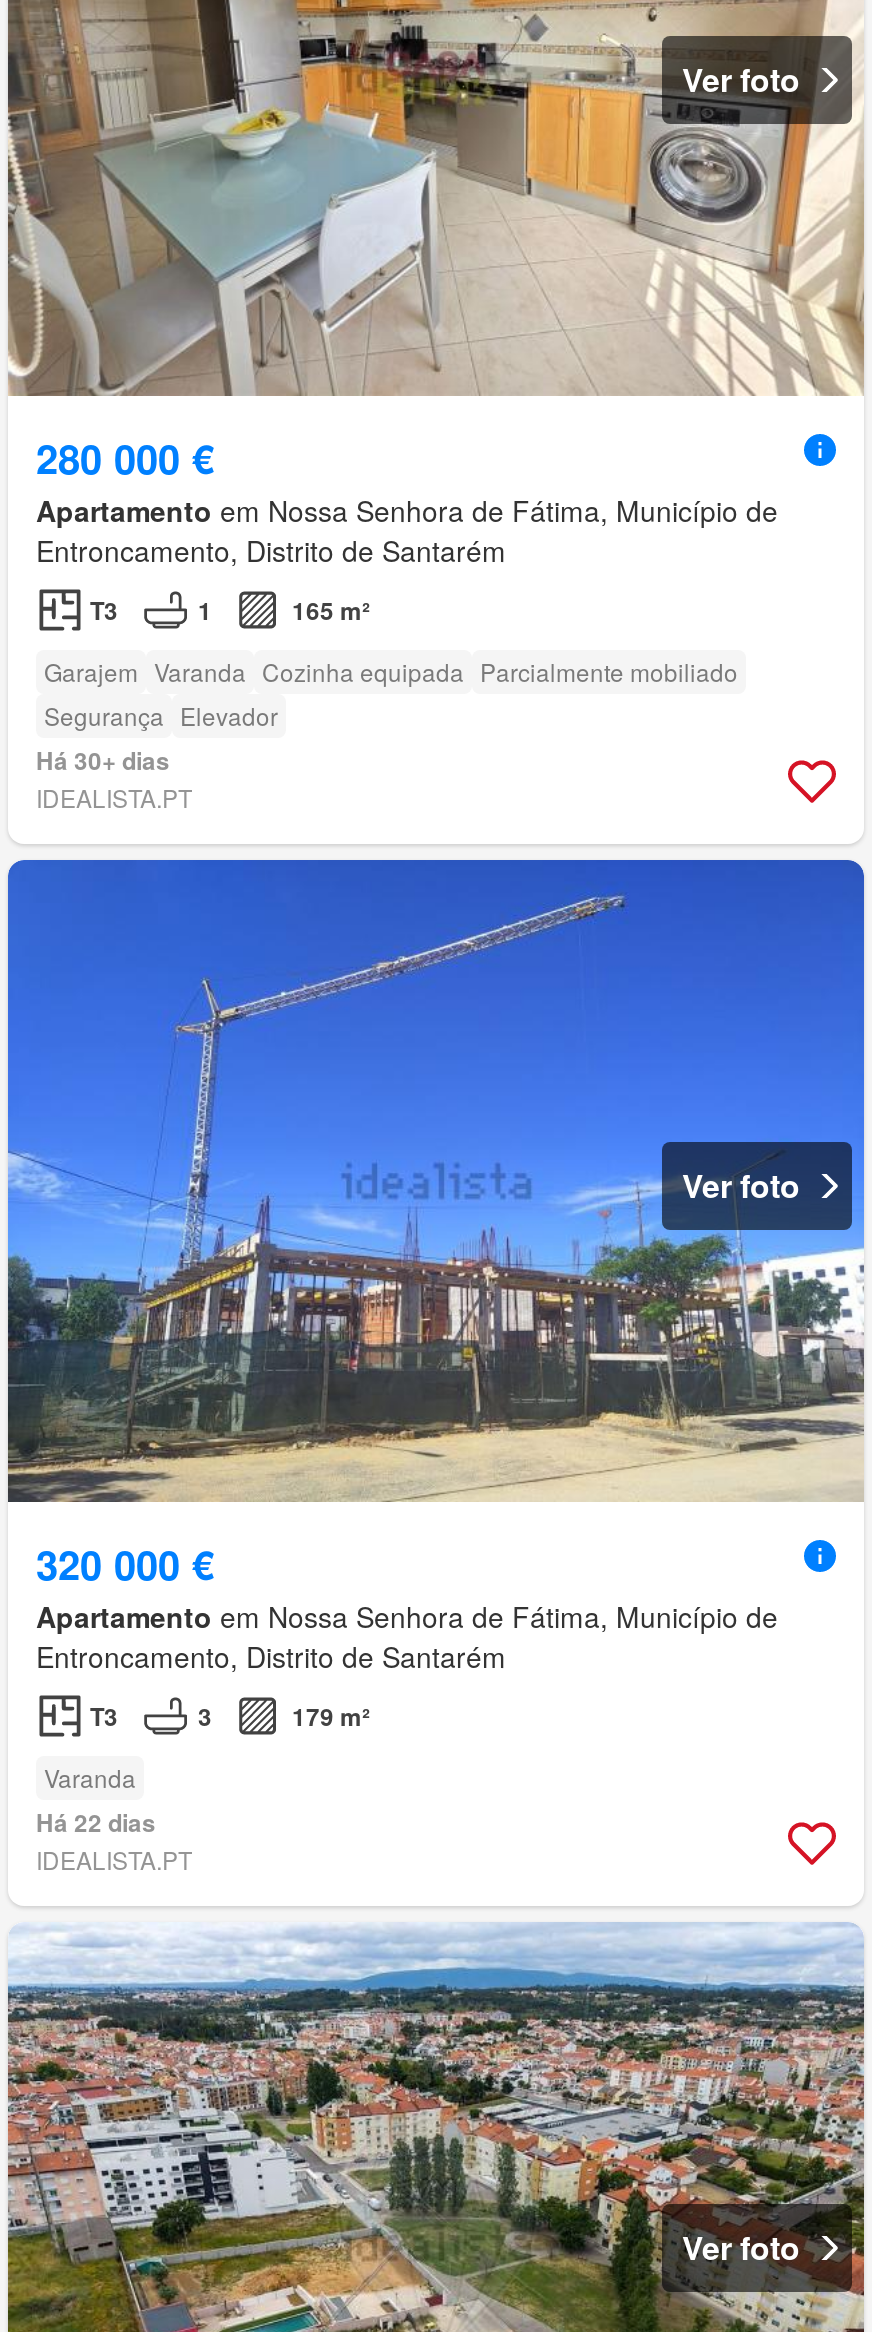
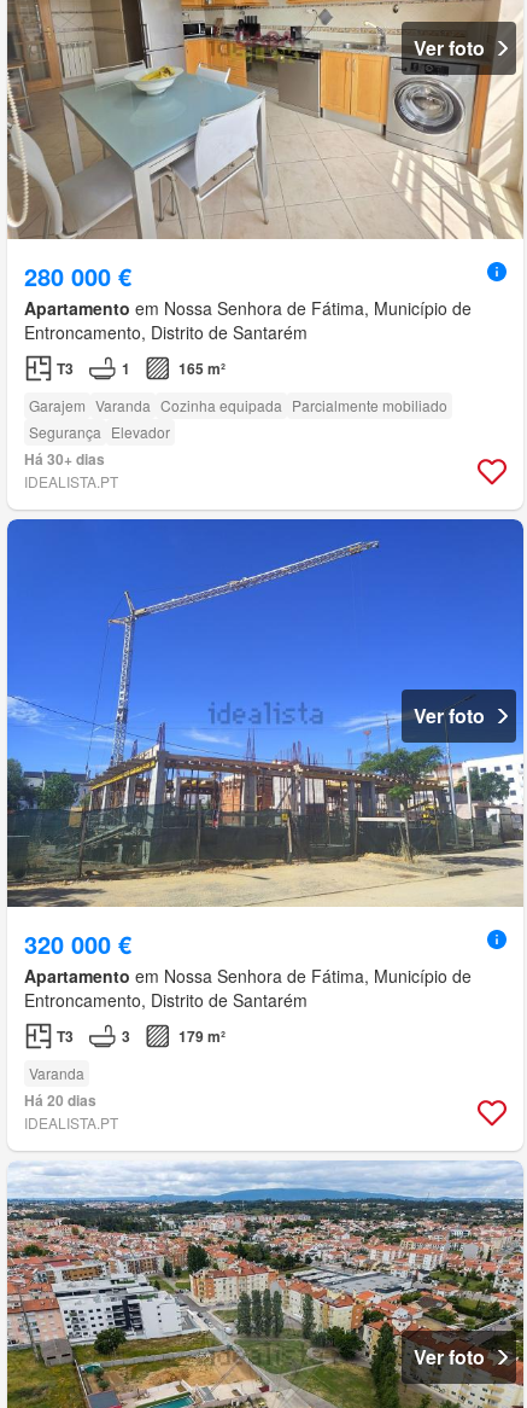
[36,1805,156,1841] Há 22 dias -> [24,1090,96,1111] Há 20 dias

